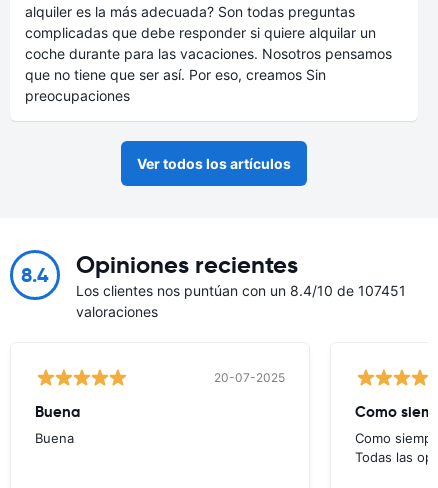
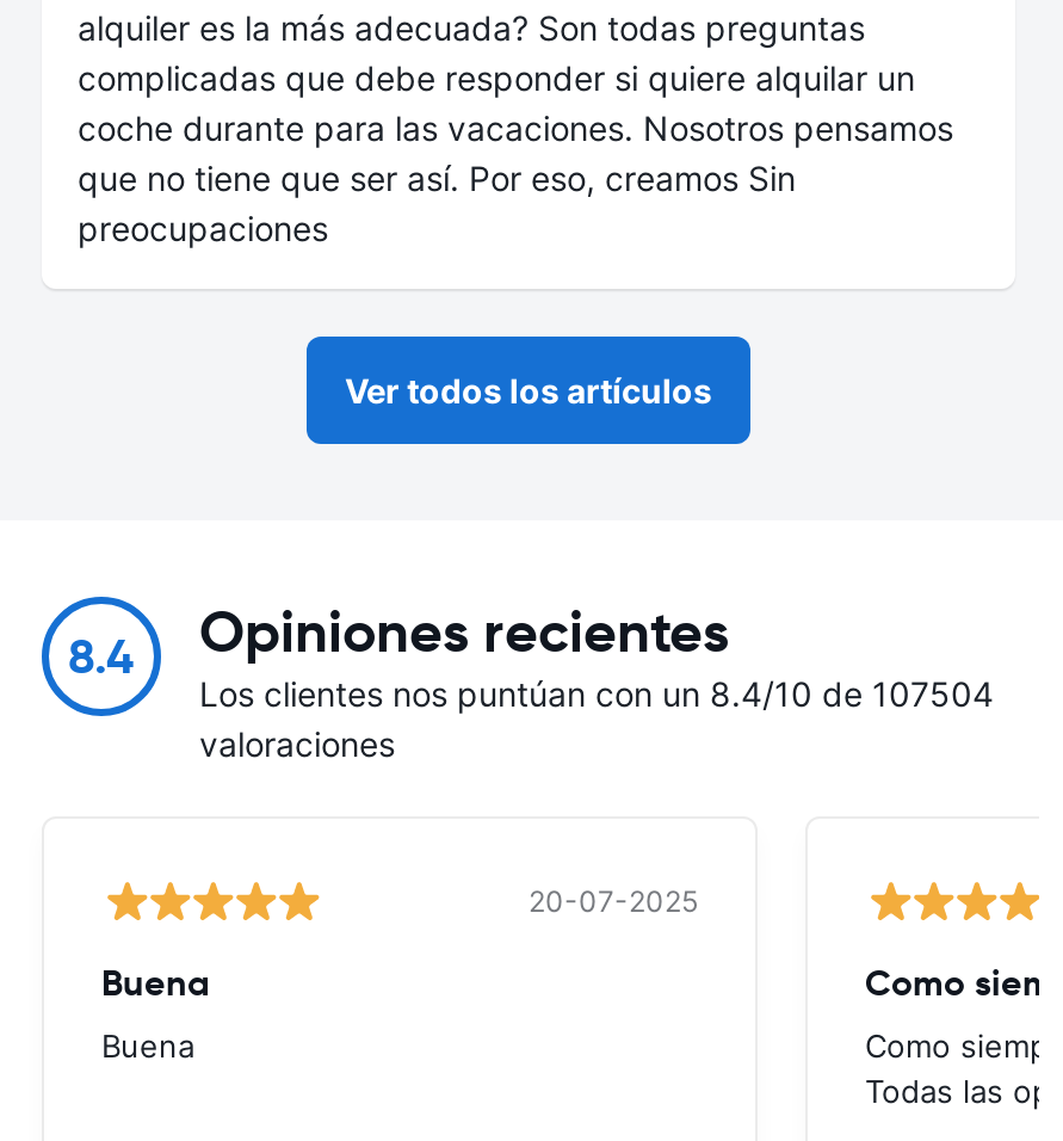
[76,282,406,299] Los clientes nos puntúan con un 8.4/10 de 107451 -> [199,673,994,714] Los clientes nos puntúan con un 8.4/10 de 107504

